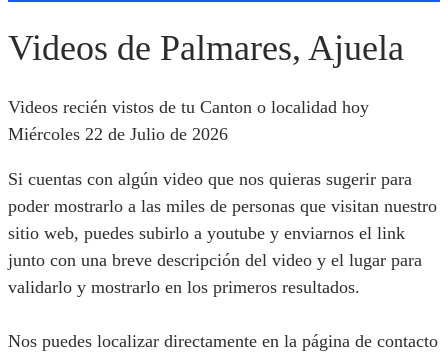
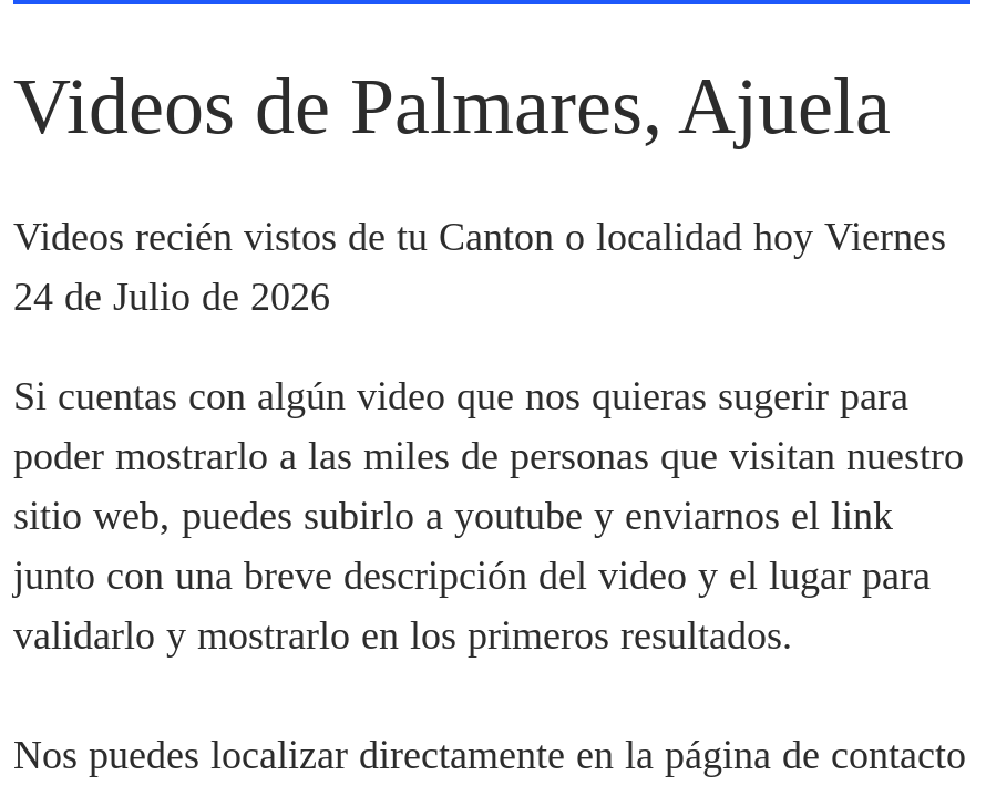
[8,97,369,144] Videos recién vistos de tu Canton o localidad hoy | Miércoles 22 de Julio de 2026 -> [13,214,946,318] Videos recién vistos de tu Canton o localidad hoy Viernes | 24 de Julio de 2026

